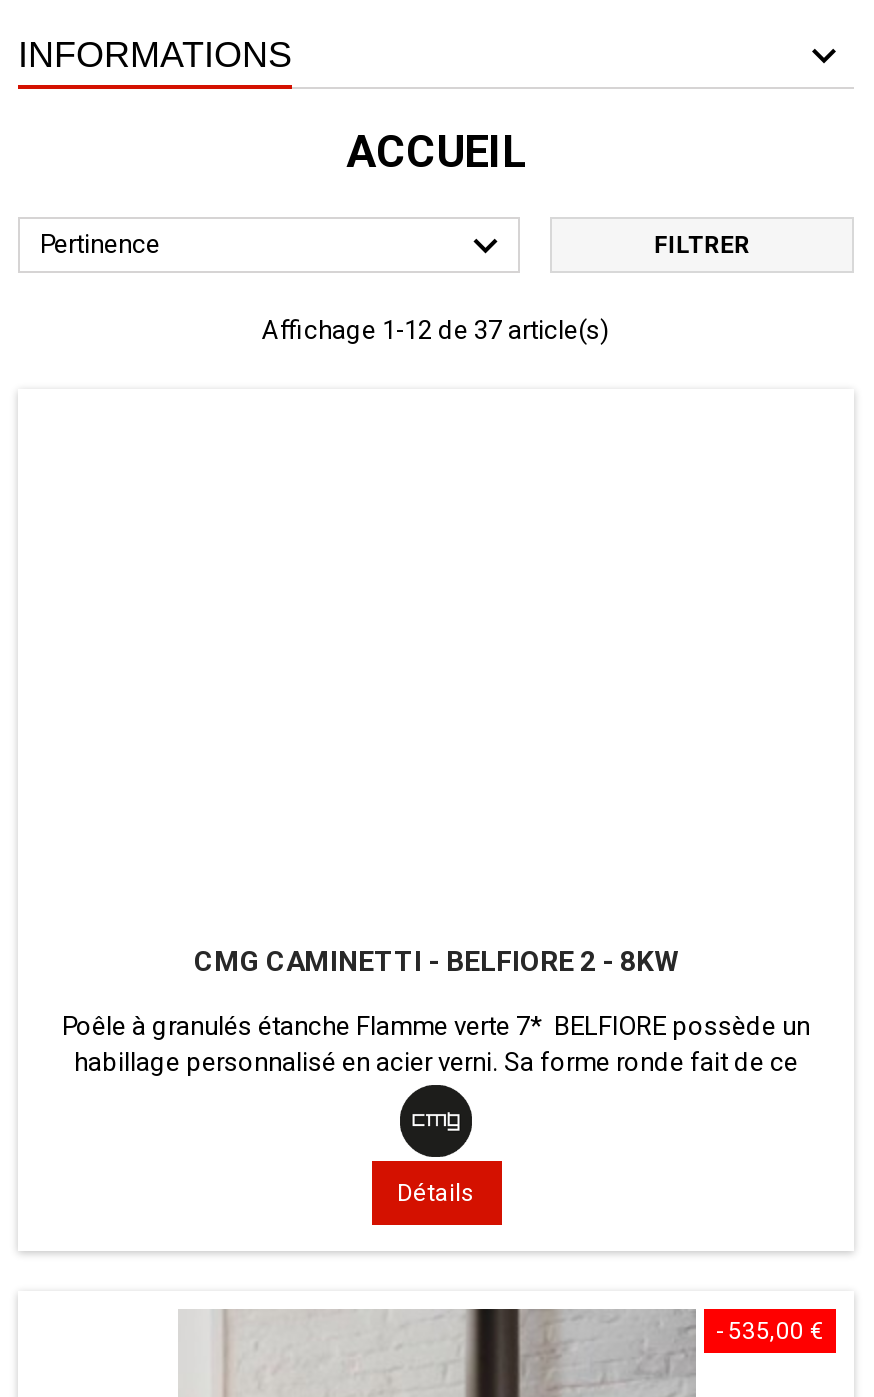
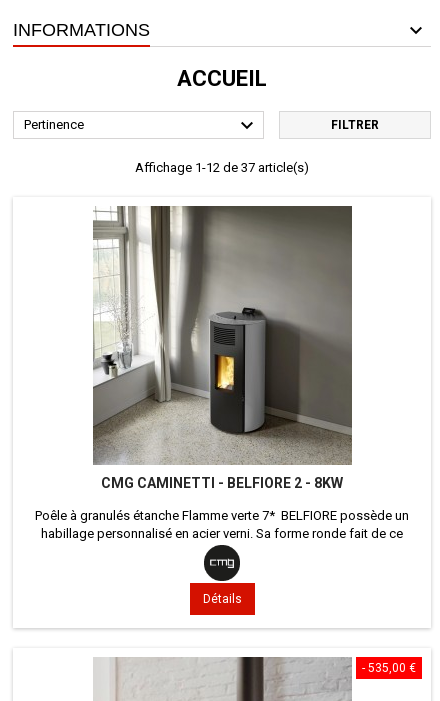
none -> [92,205,353,466] [image]

